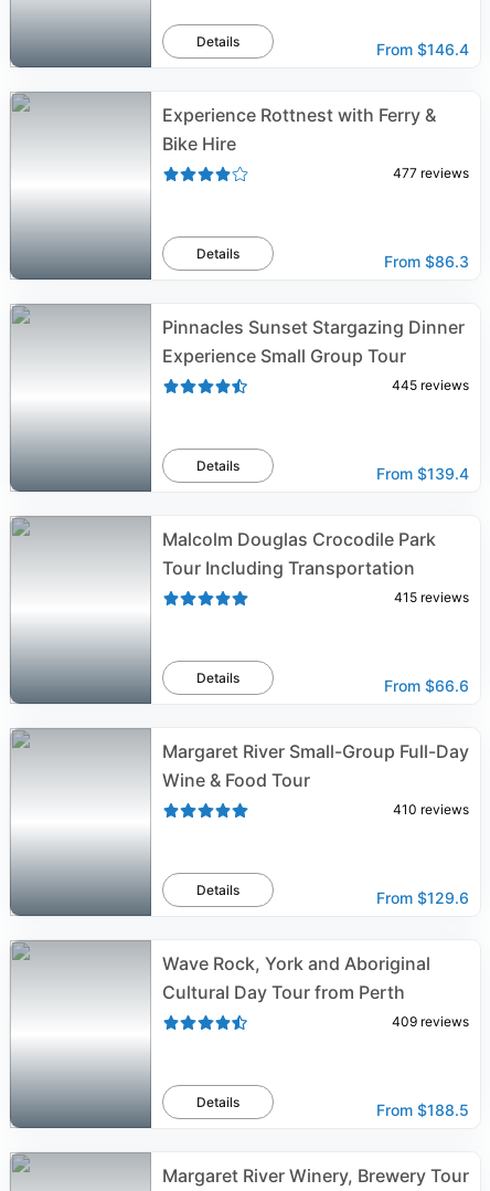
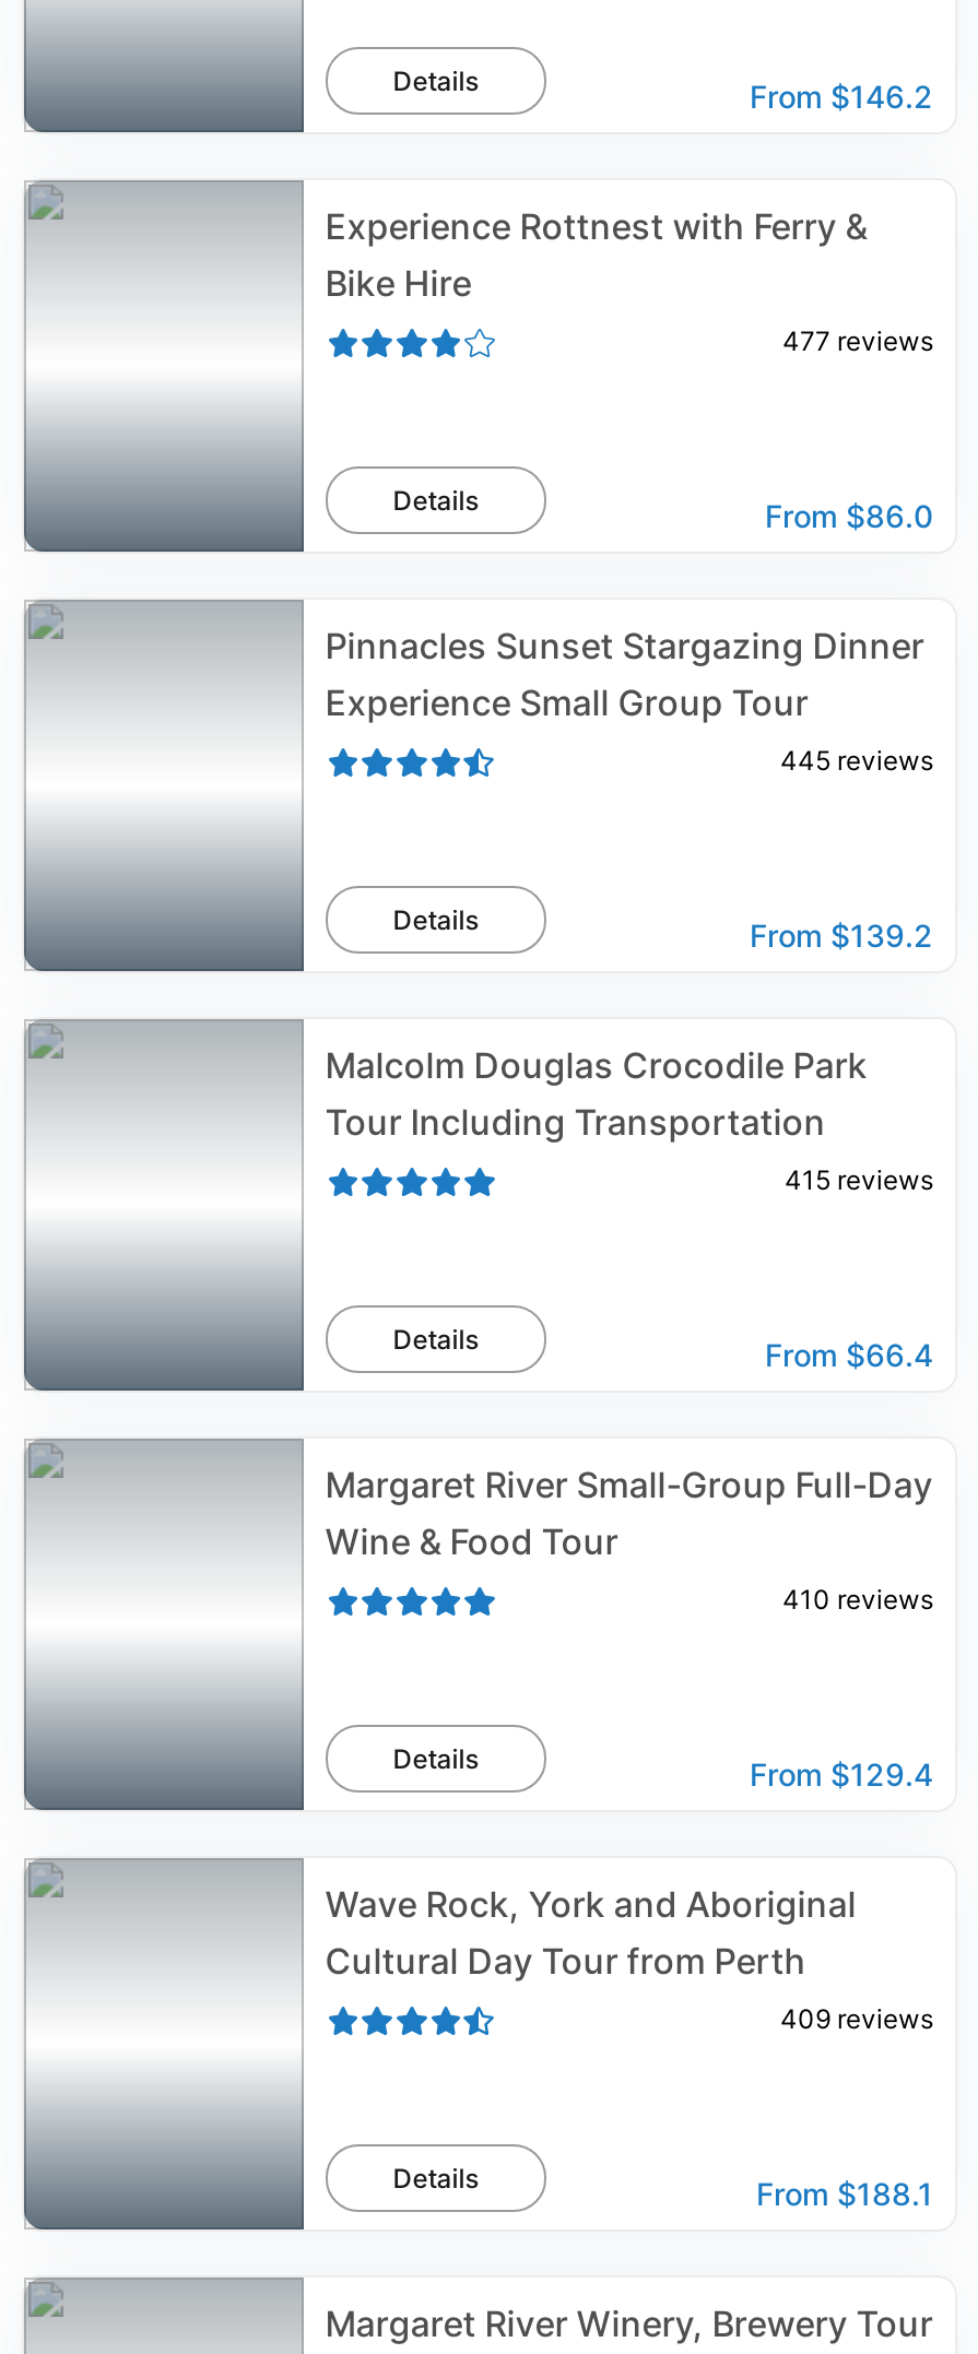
[376,40,469,59] From $146.4 -> [750,78,933,115] From $146.2
[384,252,469,271] From $86.3 -> [765,497,933,534] From $86.0
[376,464,469,483] From $139.4 -> [750,916,933,954] From $139.2
[384,676,469,695] From $66.6 -> [765,1336,933,1373] From $66.4
[376,888,469,907] From $129.6 -> [750,1755,933,1793] From $129.4
[376,1100,469,1119] From $188.5 -> [756,2175,933,2212] From $188.1

